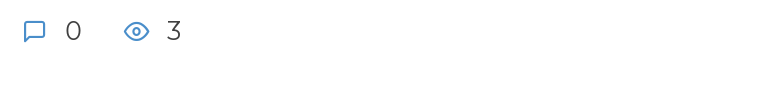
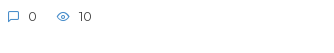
[167,16,183,46] 3 -> [79,9,92,24] 10

